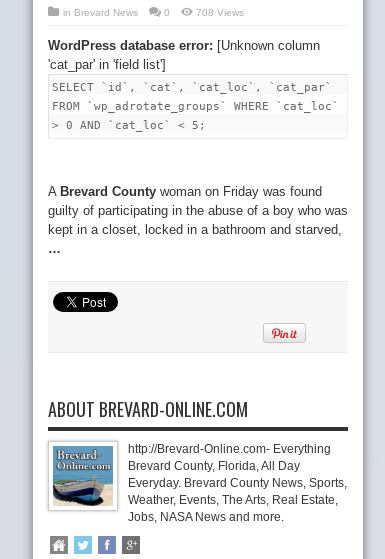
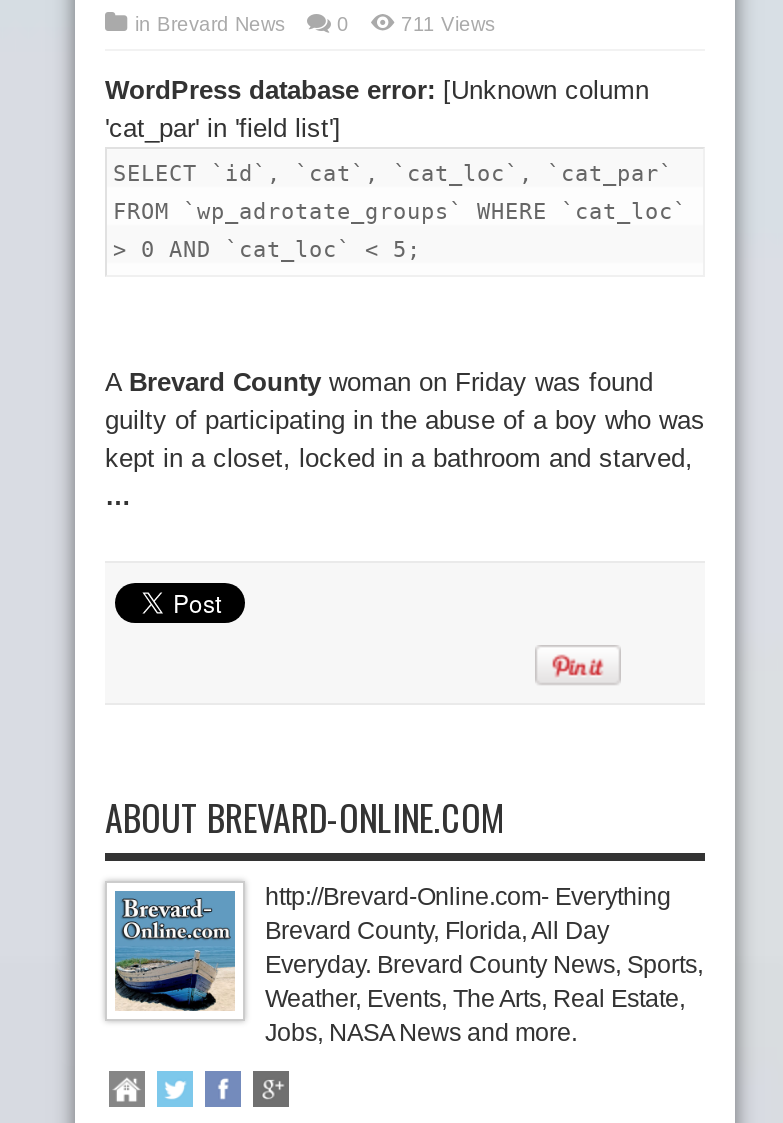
[196,7,244,18] 708 Views -> [401,13,495,35] 711 Views

